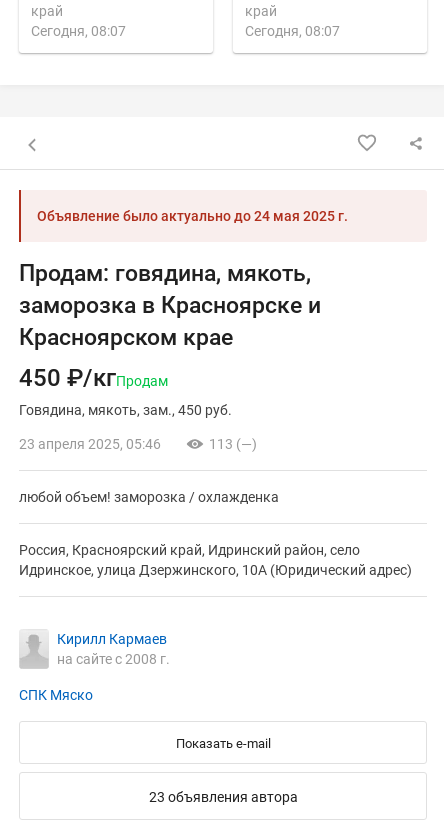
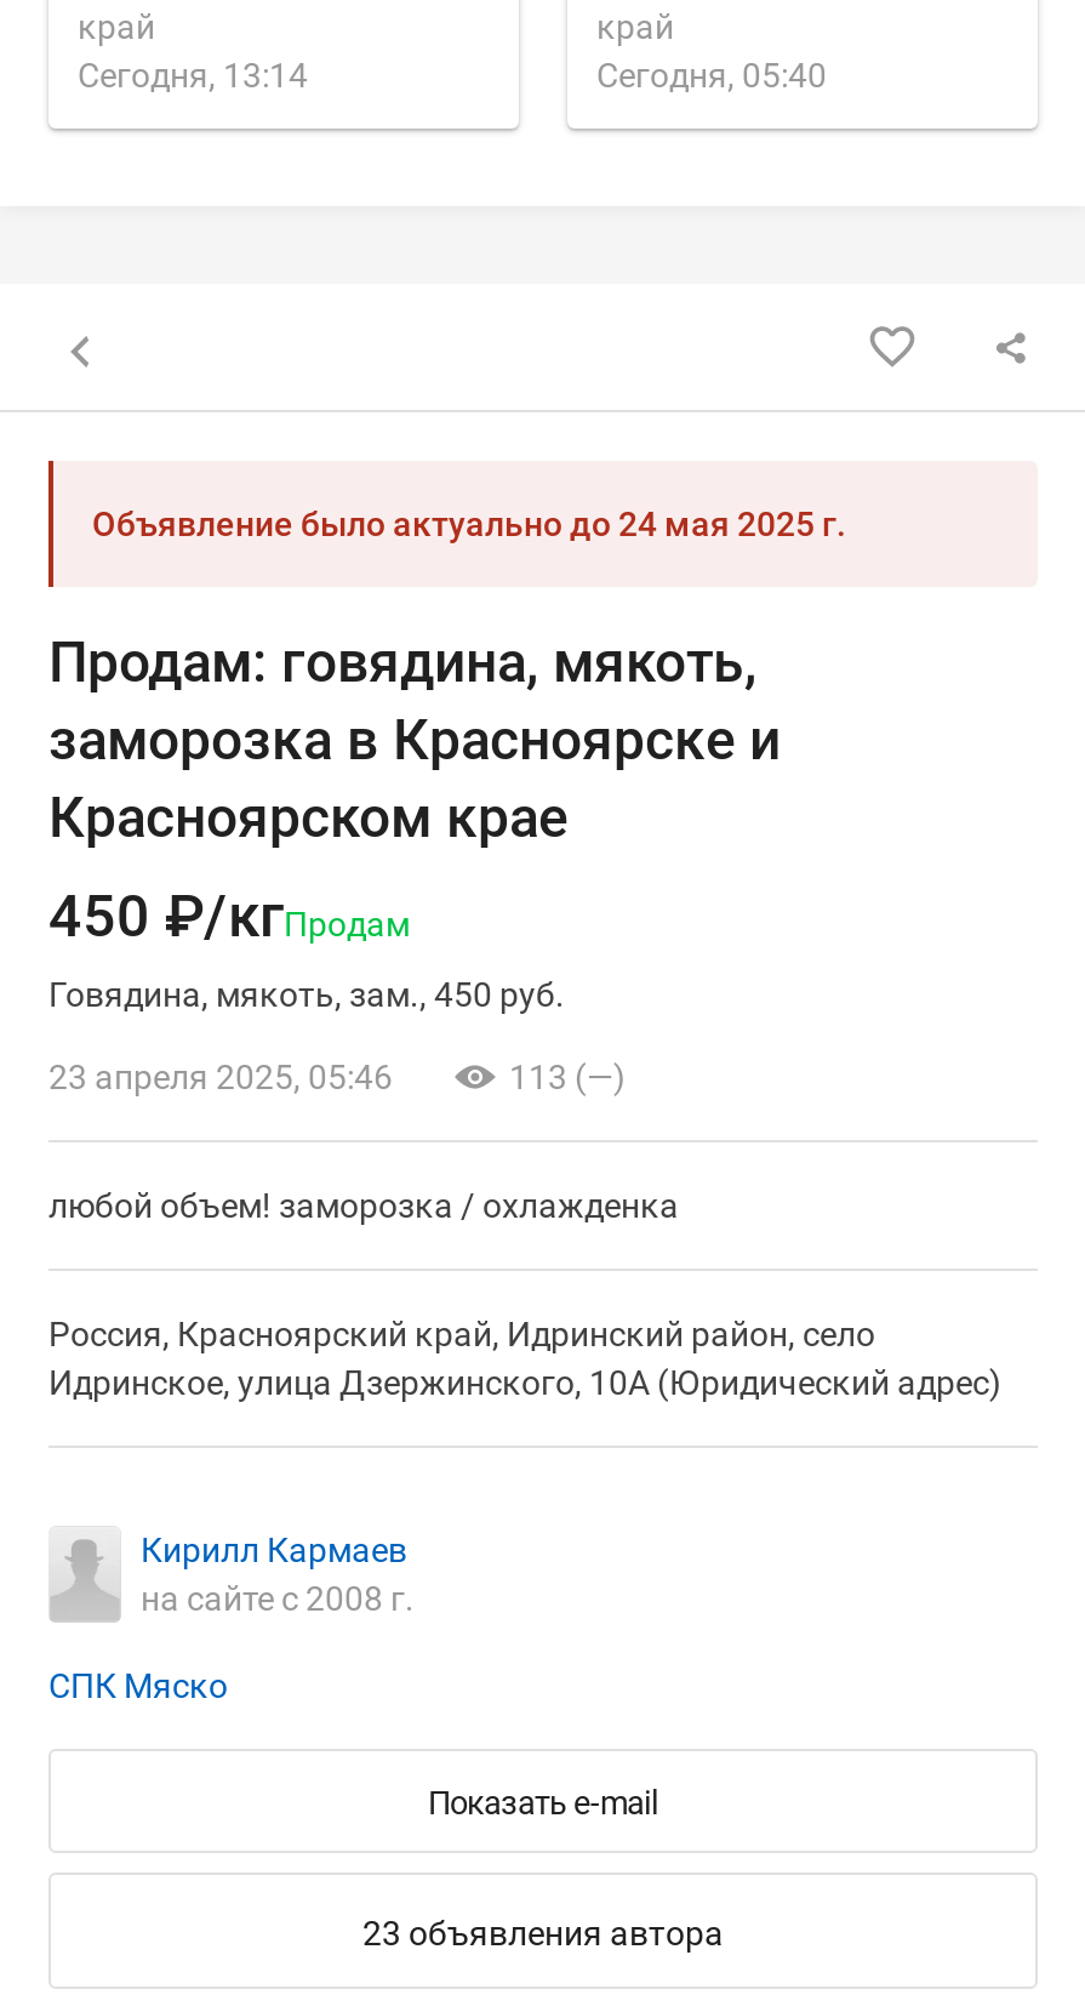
[31,23,126,39] Сегодня, 08:07 -> [78,56,308,95] Сегодня, 13:14
[245,23,340,39] Сегодня, 08:07 -> [596,56,827,95] Сегодня, 05:40

